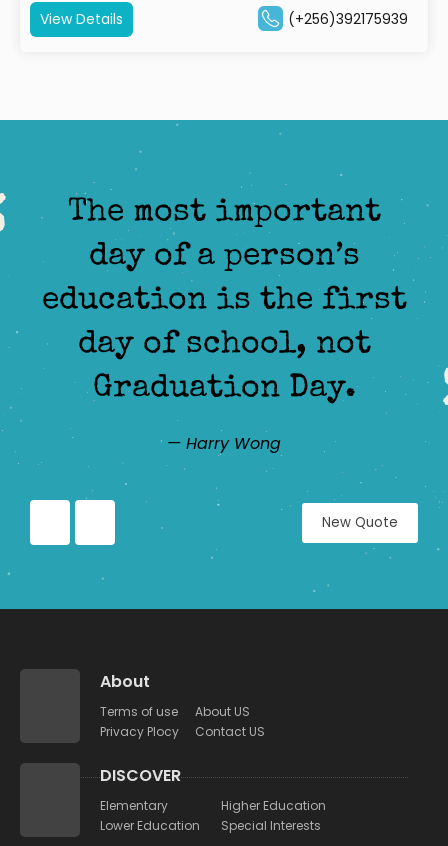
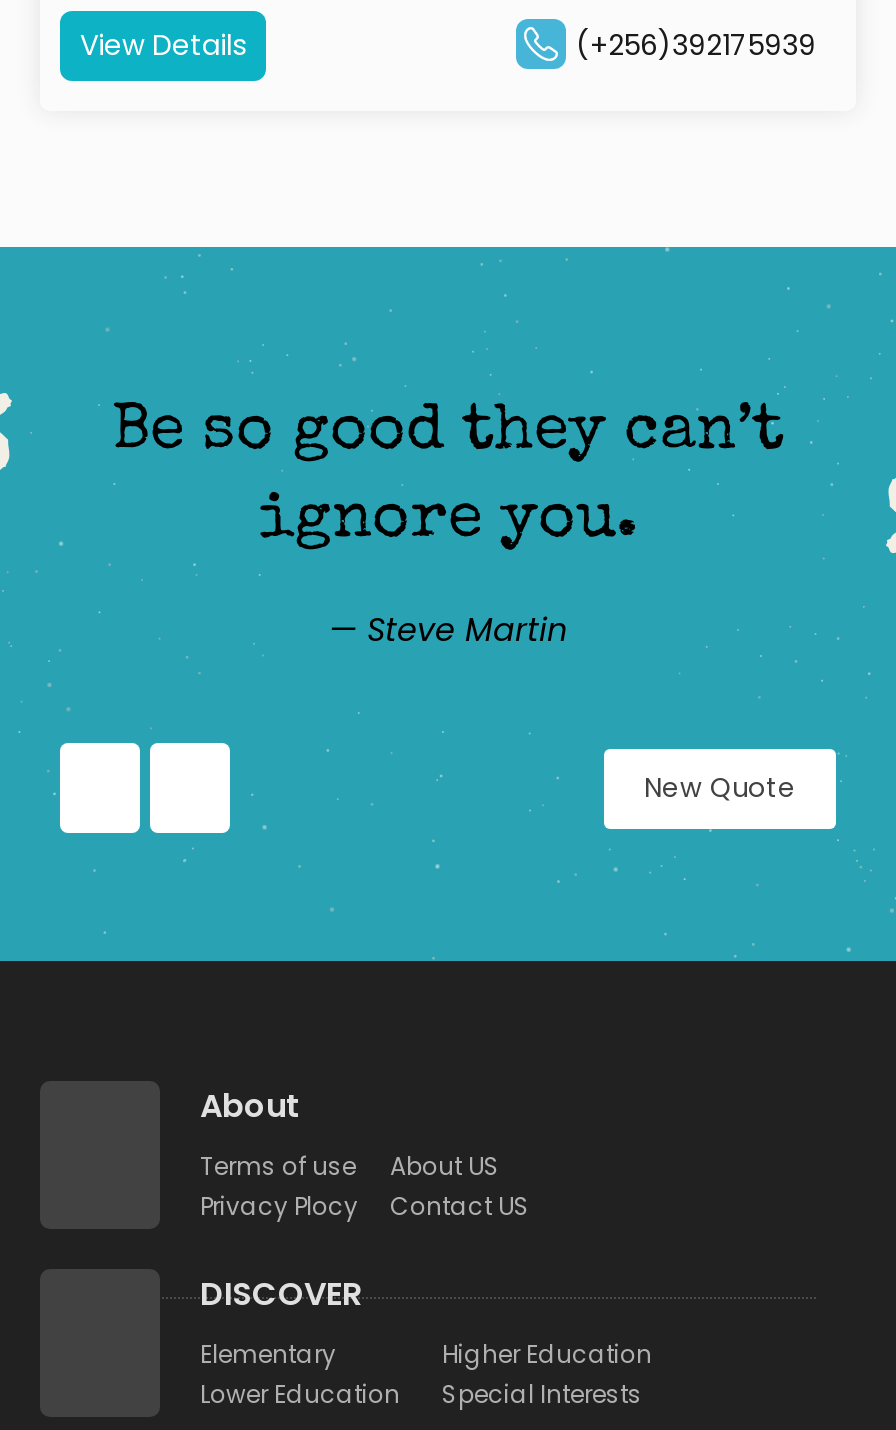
[41,197,406,406] The most important | day of a person’s | education is the first | day of school, not | Graduation Day. -> [112,402,784,556] Be so good they can’t | ignore you.
[167,432,281,455] — Harry Wong -> [329,608,567,654] — Steve Martin

